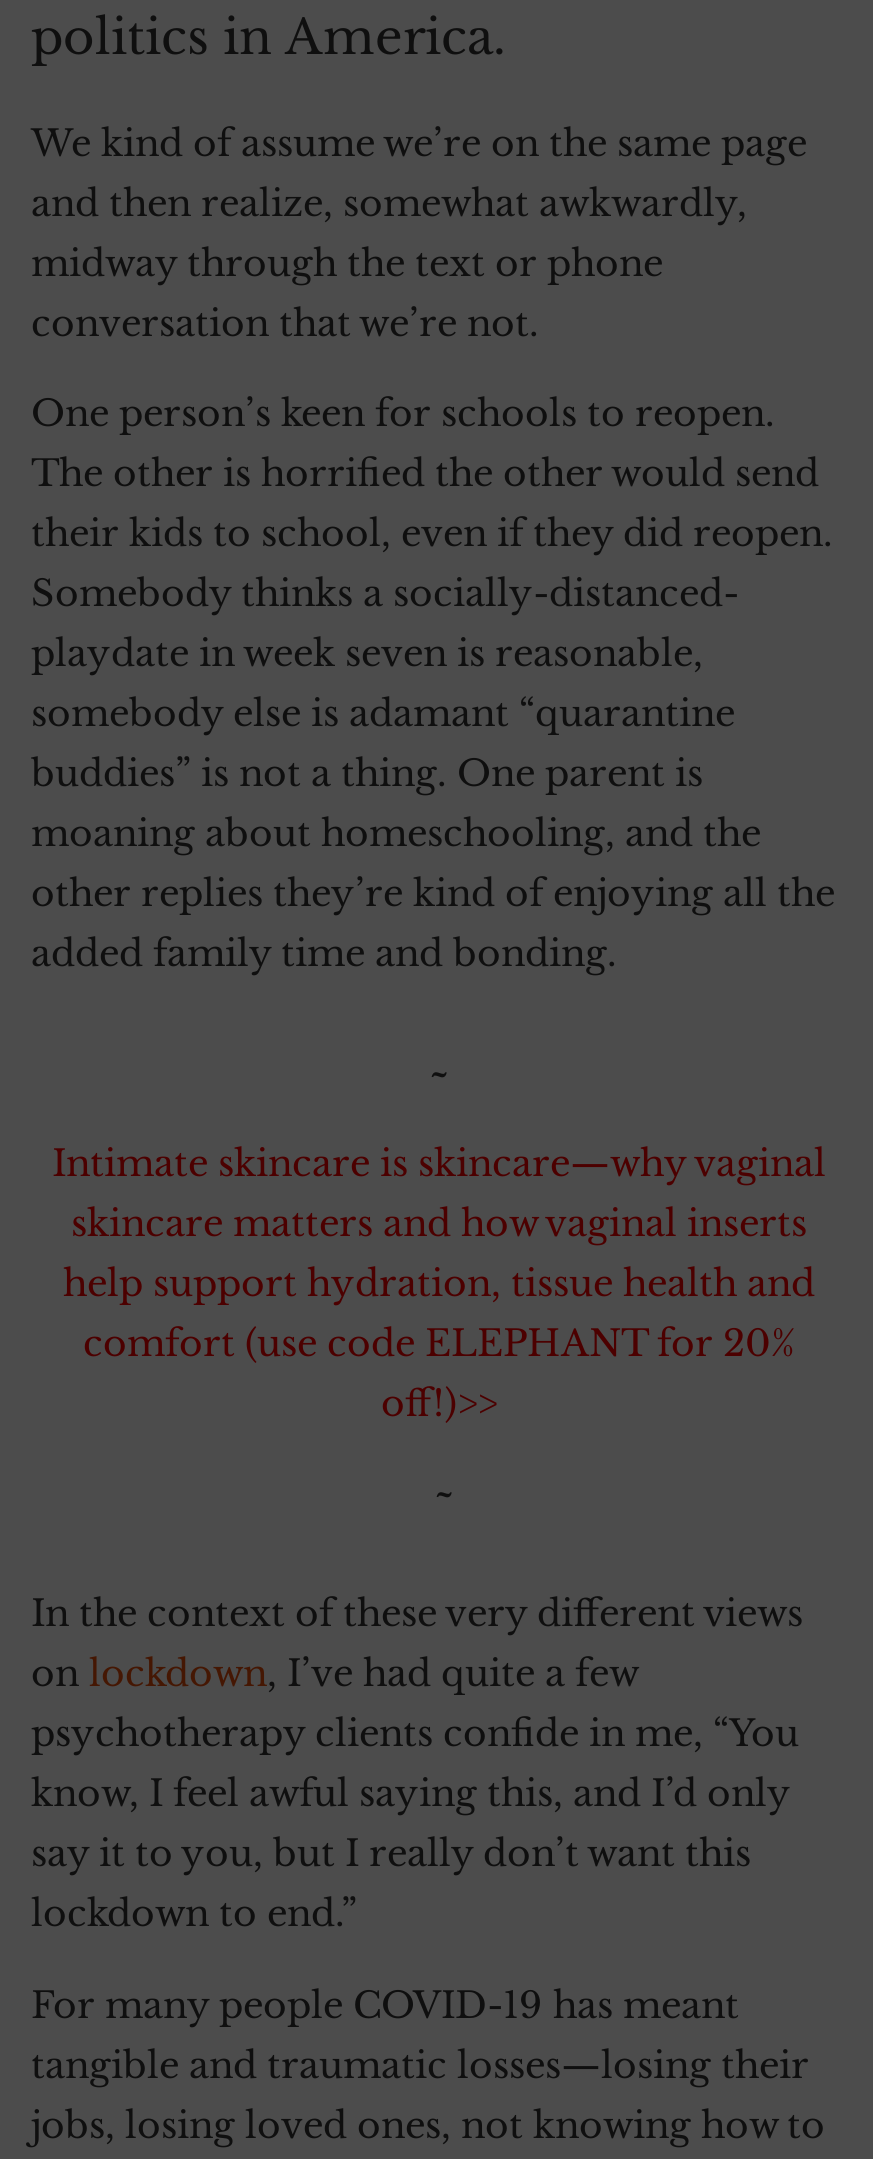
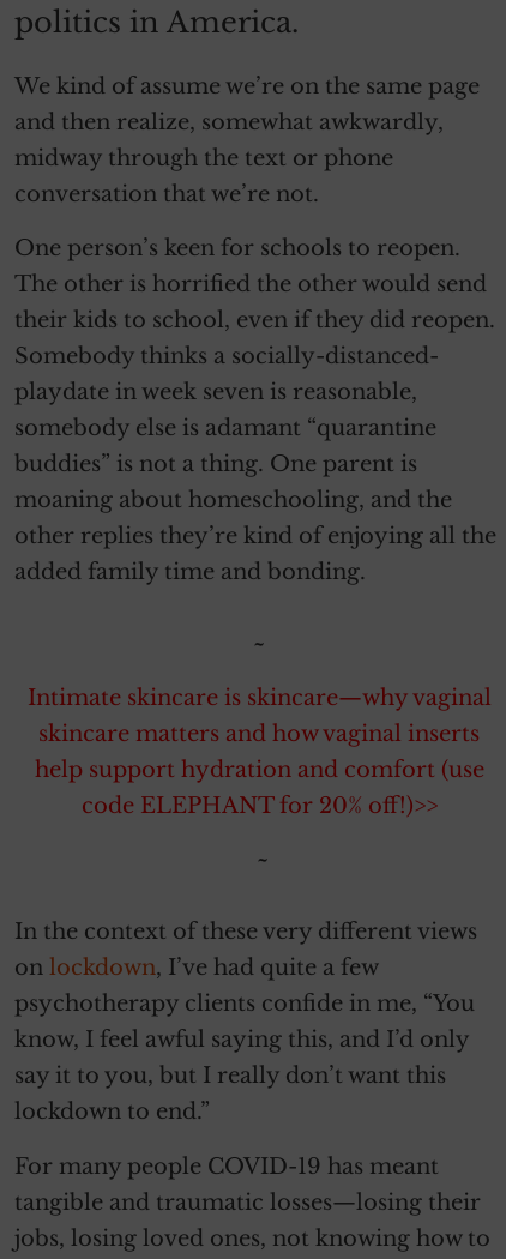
[63,1262,815,1426] help support hydration, tissue health and | comfort (use code ELEPHANT for 20% | off!)>> -> [34,757,484,819] help support hydration and comfort (use | code ELEPHANT for 20% off!)>>

